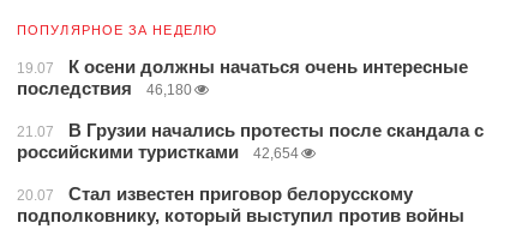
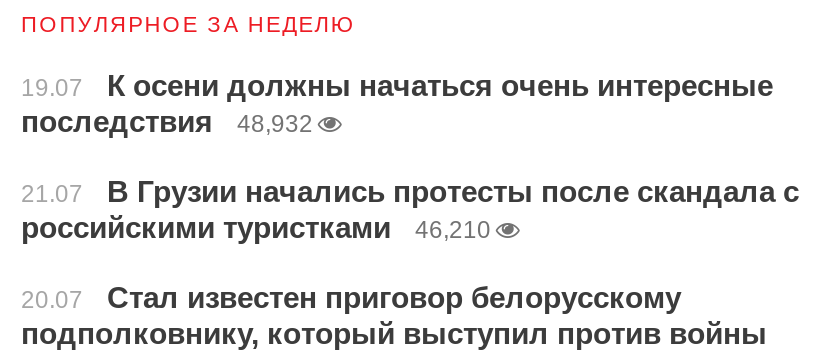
[17,78,192,98] последствия 46,180 -> [21,104,313,138] последствия 48,932
[17,141,299,162] российскими туристками 42,654 -> [21,210,491,244] российскими туристками 46,210

